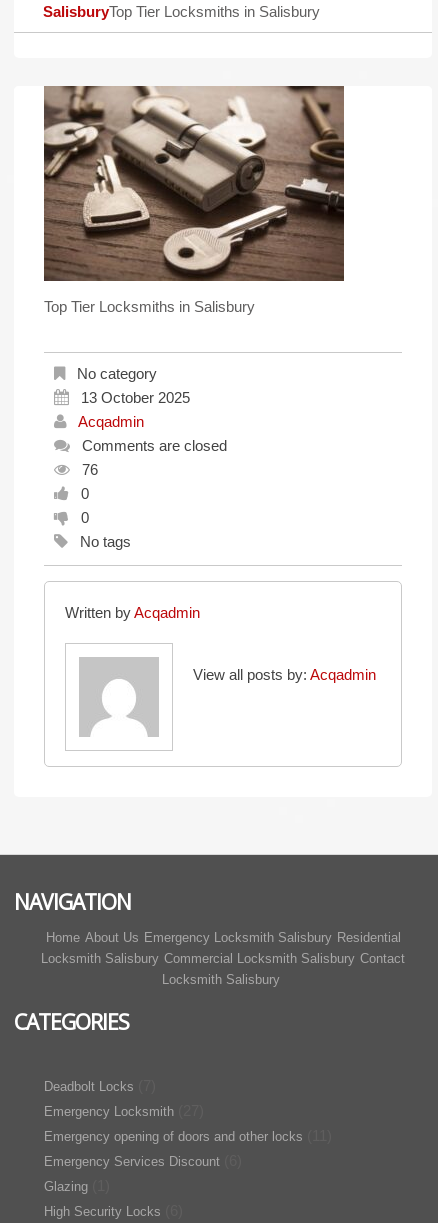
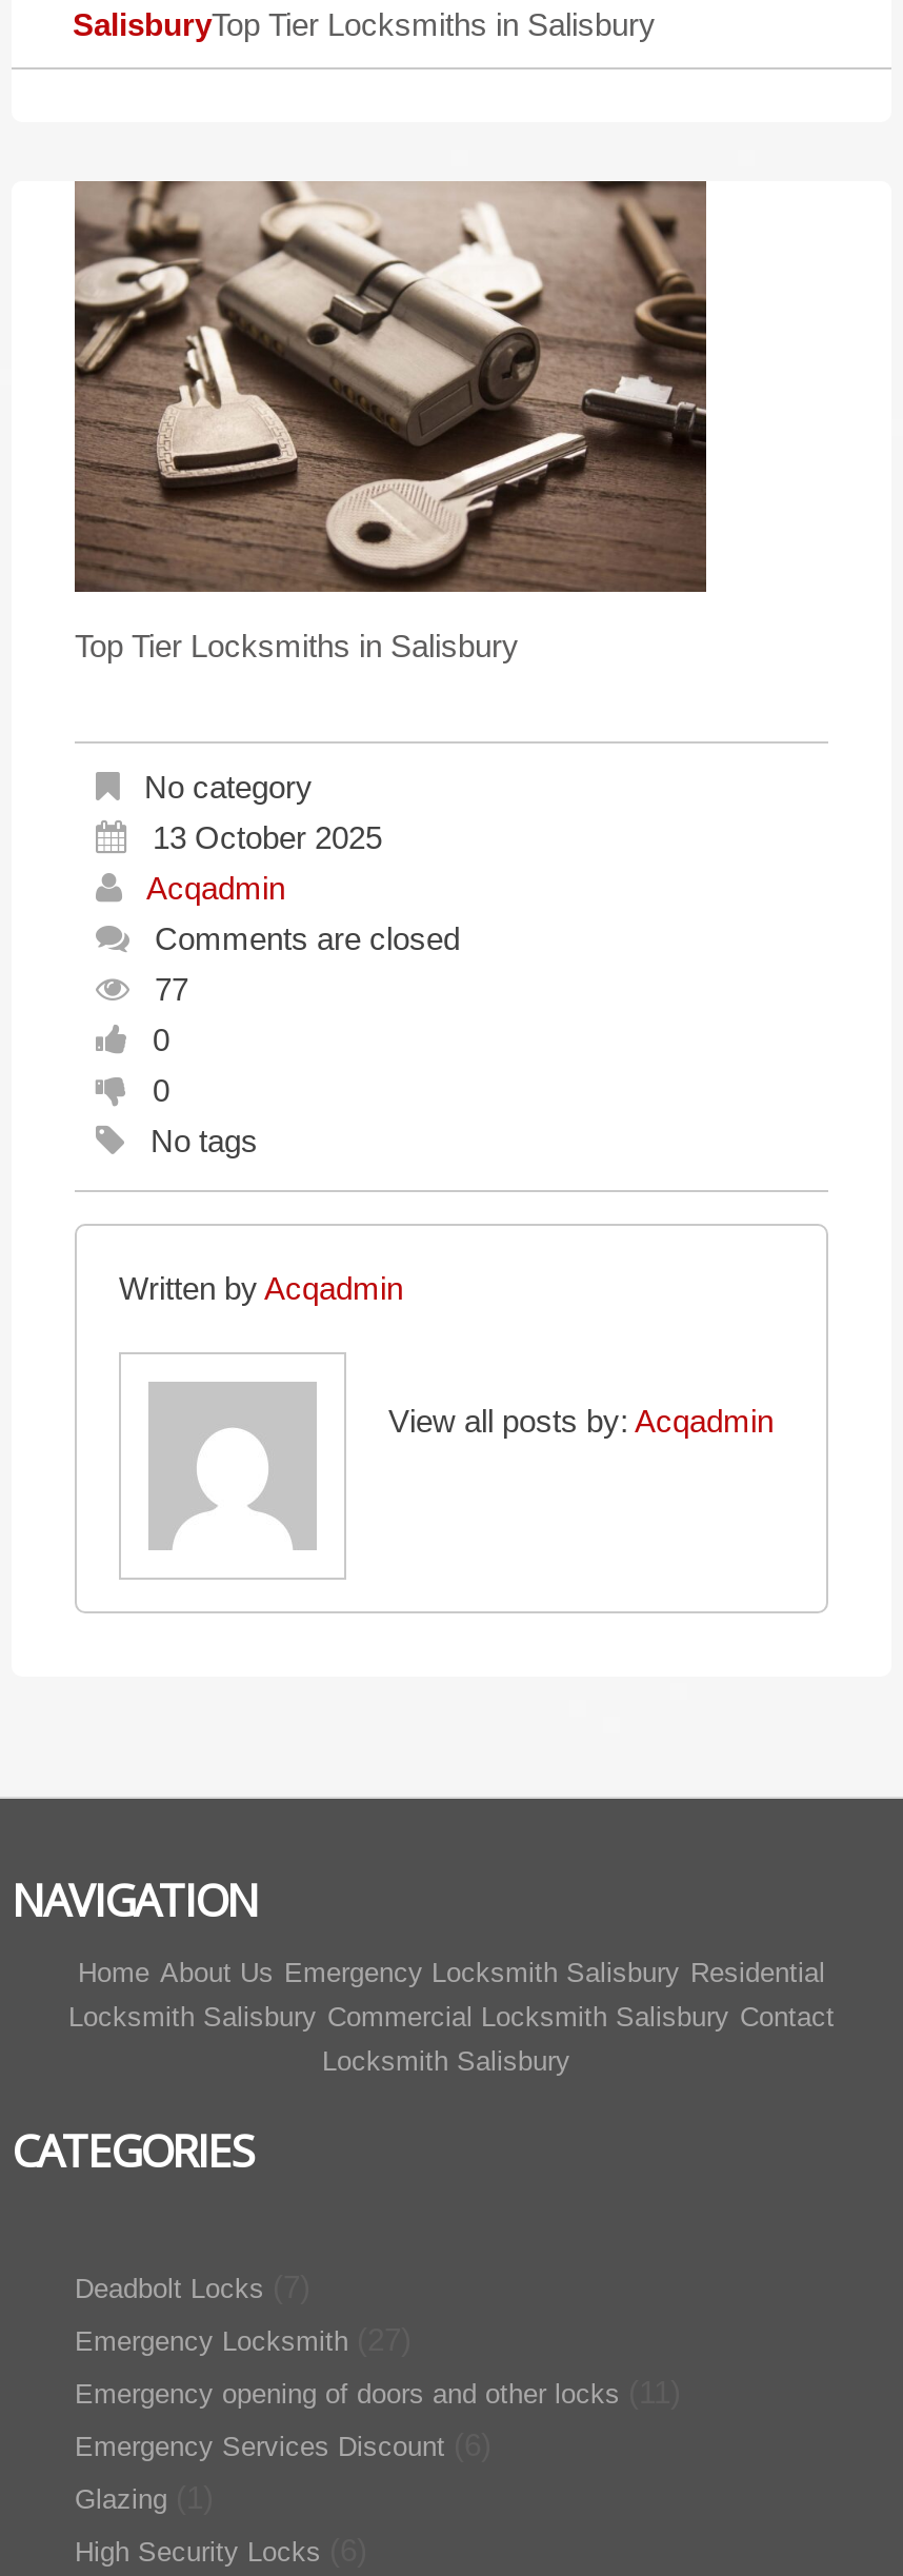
[78,461,98,478] 76 -> [146,971,188,1007] 77

